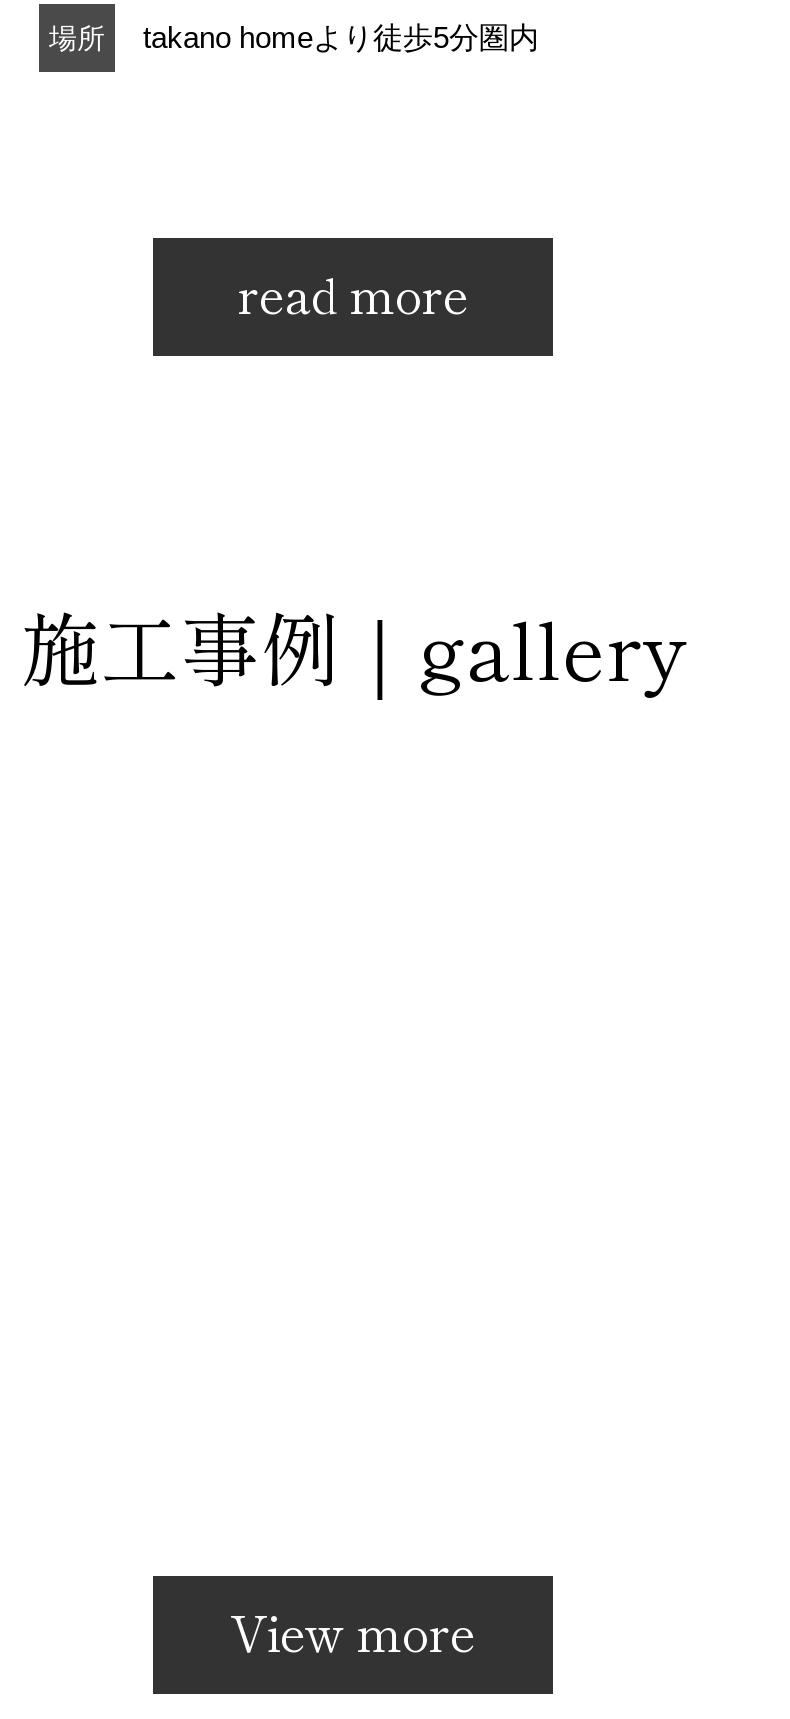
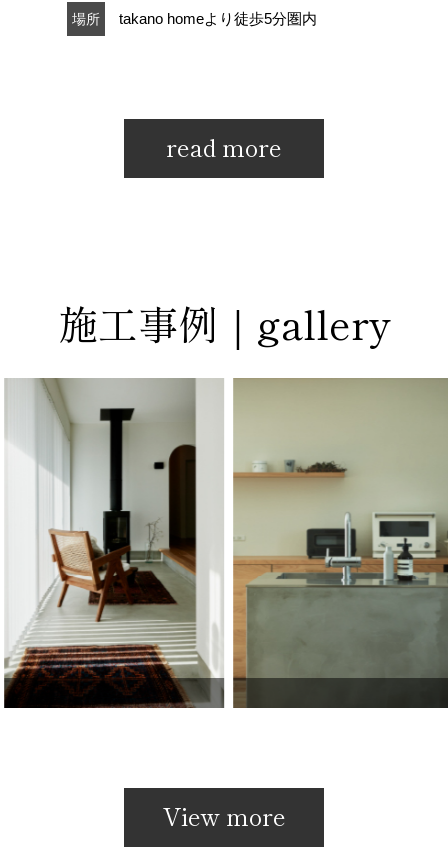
none -> [3,377,225,709] [image]
none -> [232,377,445,709] [image]

